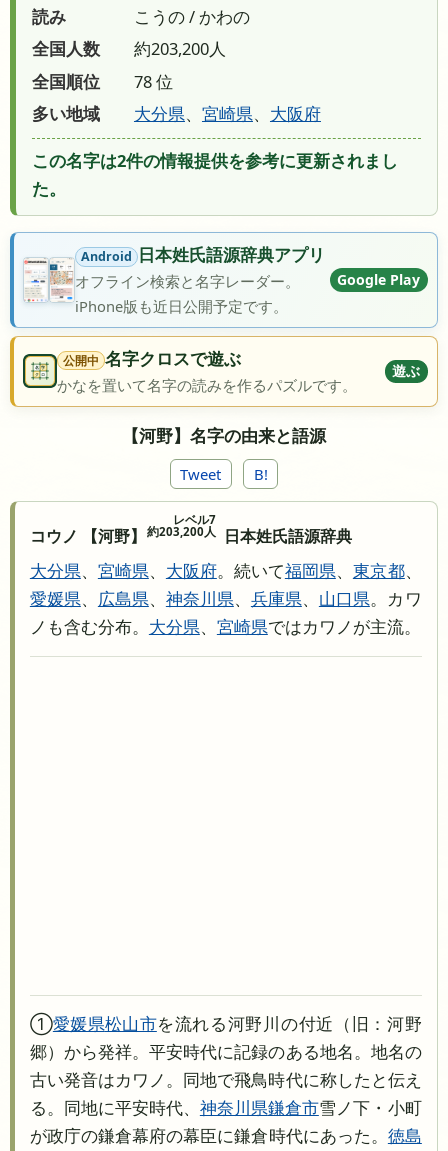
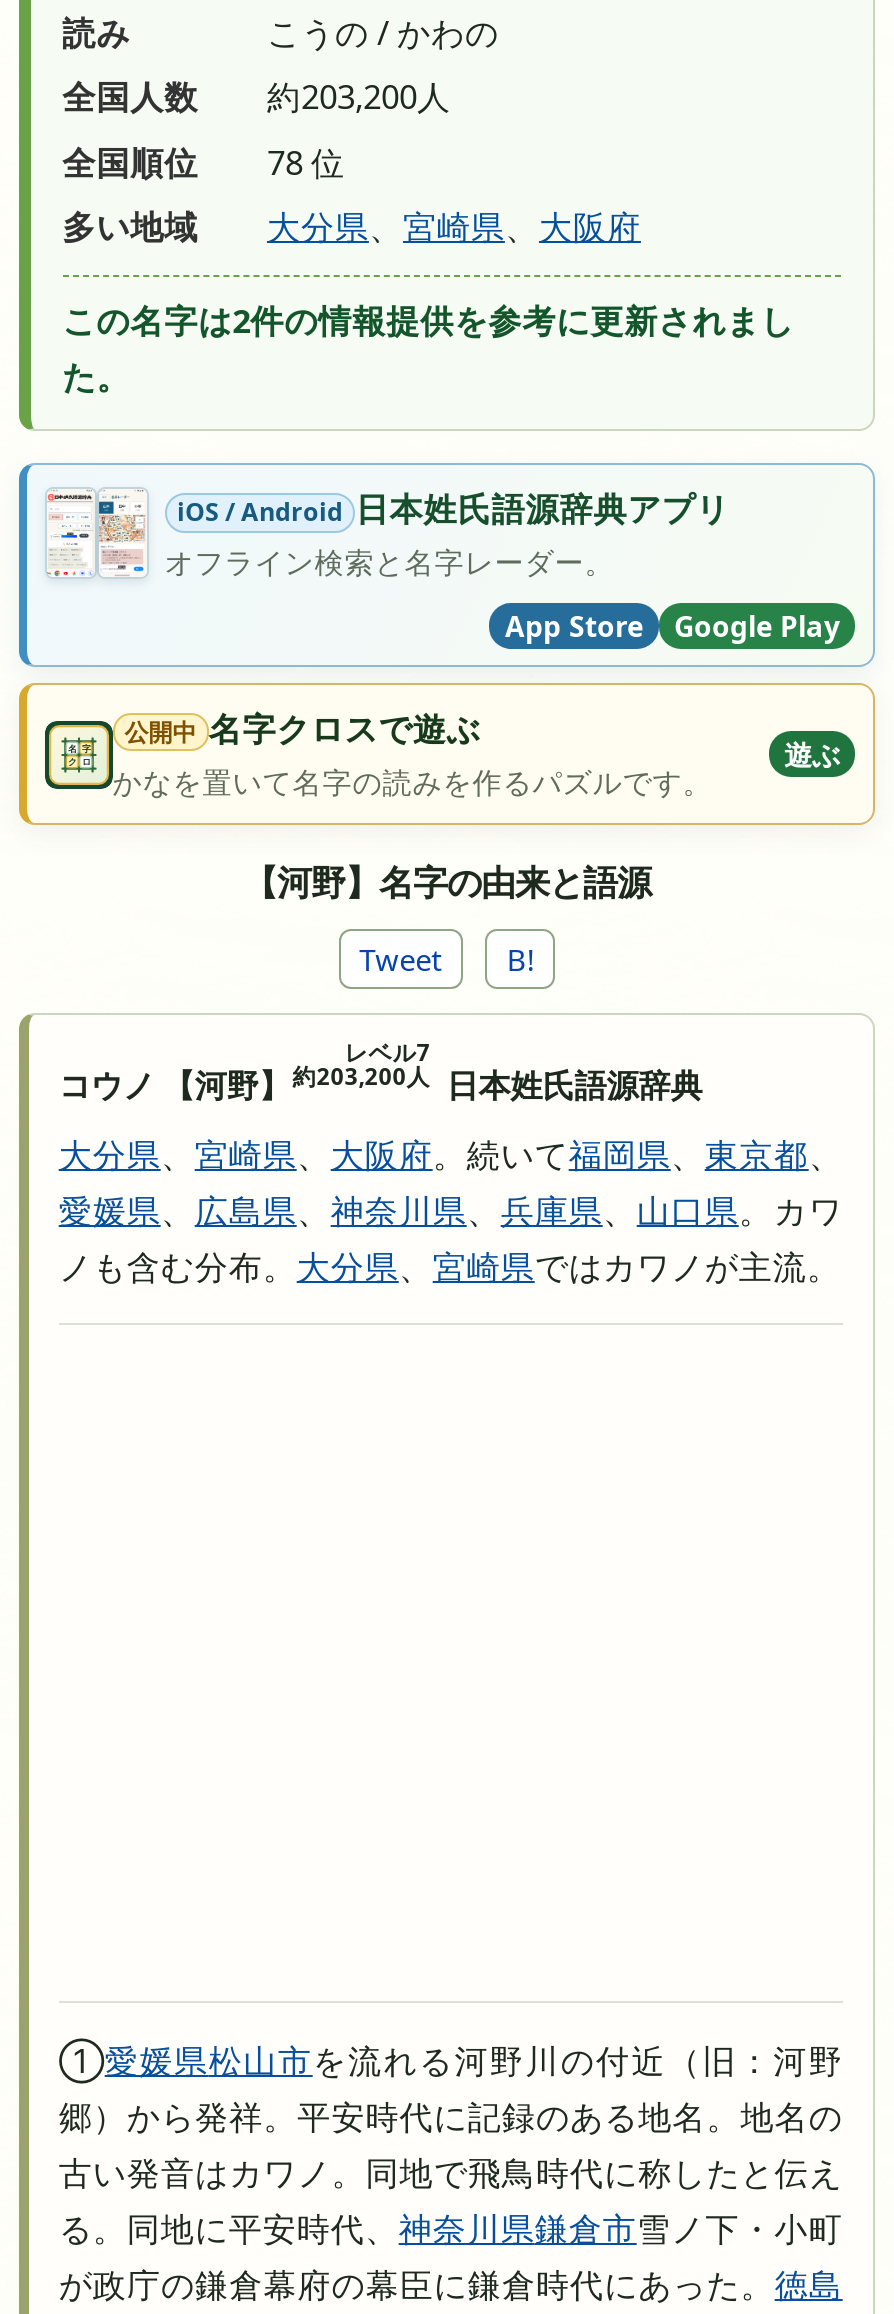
[23,243,325,304] [image] | Android 日本姓氏語源辞典アプリ -> [45,485,730,595] [image] | iOS / Android 日本姓氏語源辞典アプリ
moved [337,270,420,289] -> [674,606,840,644]: Google Play
[75,296,288,316] iPhone版も近日公開予定です。 -> [505,606,643,644] App Store

